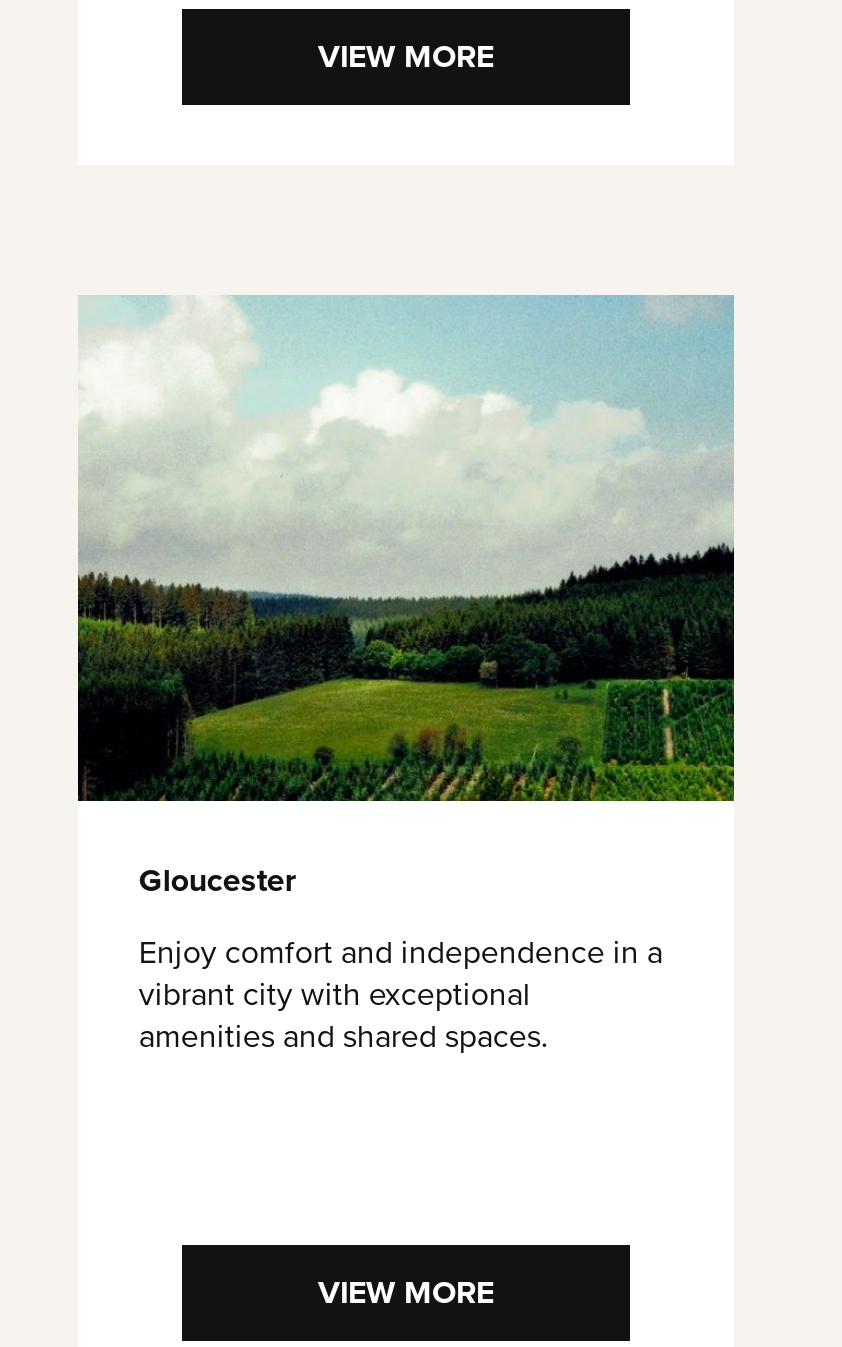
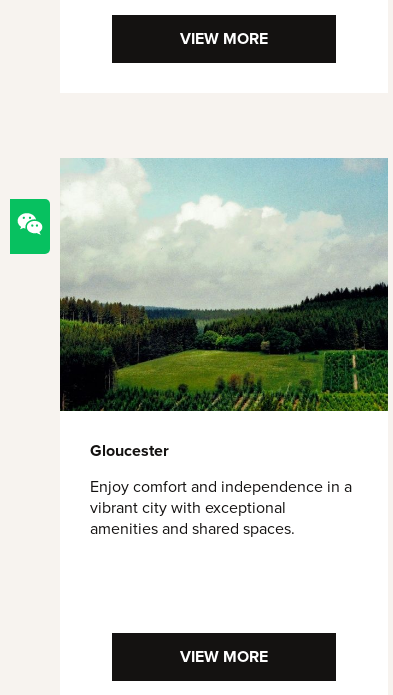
none -> [9,198,51,255] [image]

